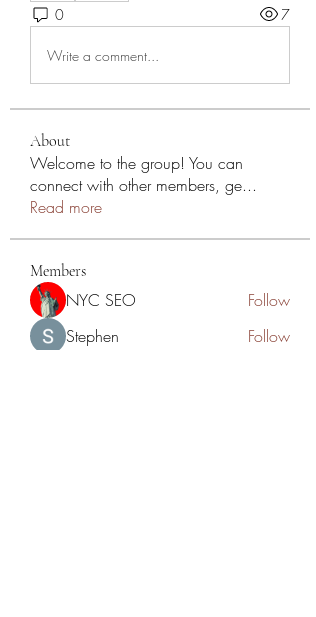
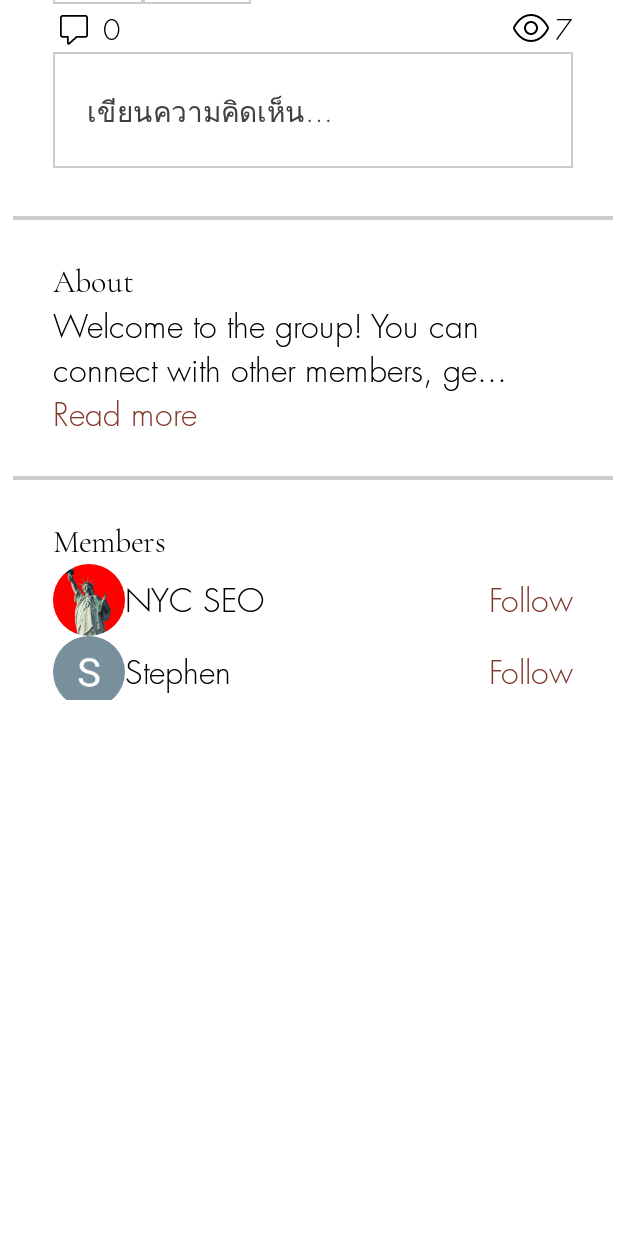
[47,45,159,64] Write a comment... -> [87,91,333,129] เขียนความคิดเห็น…

